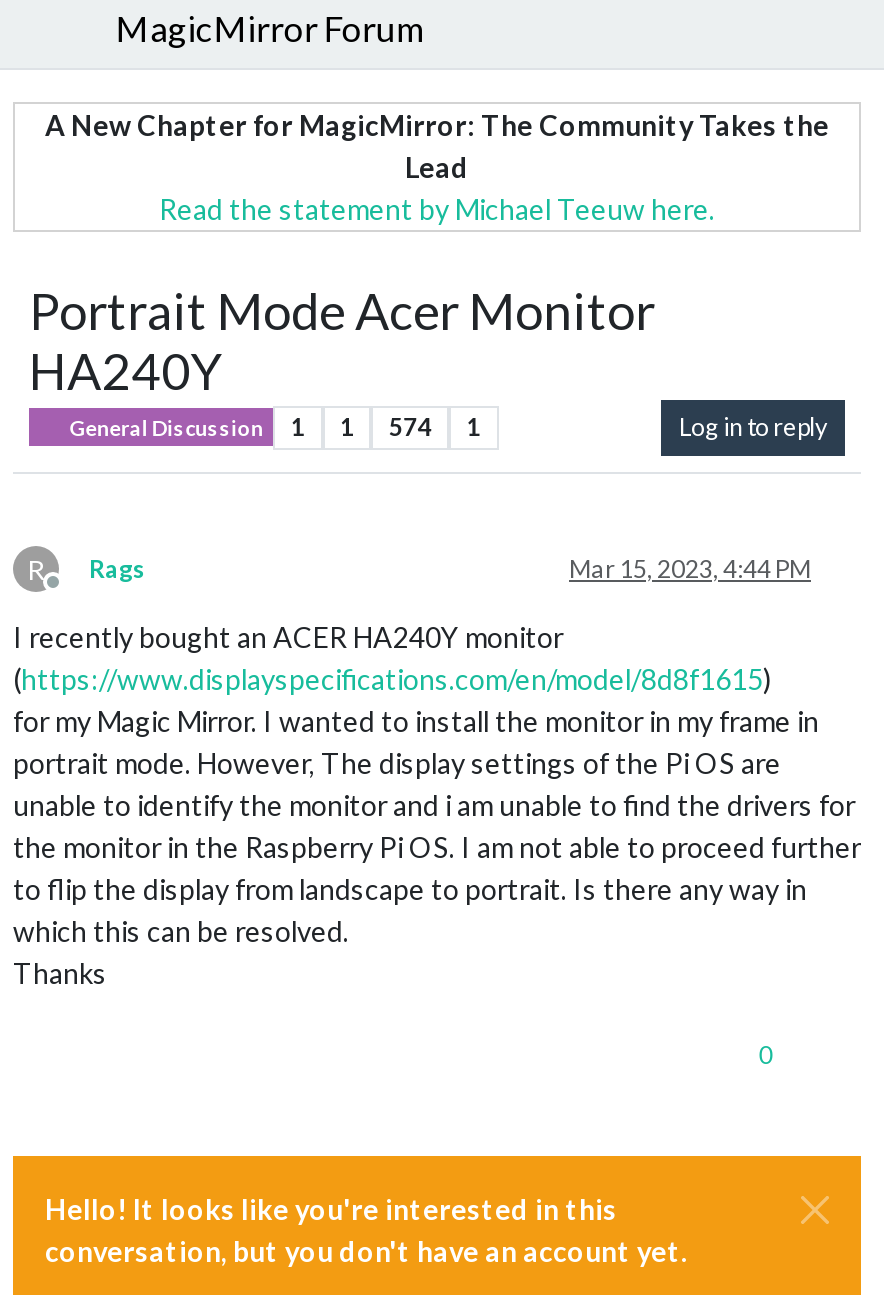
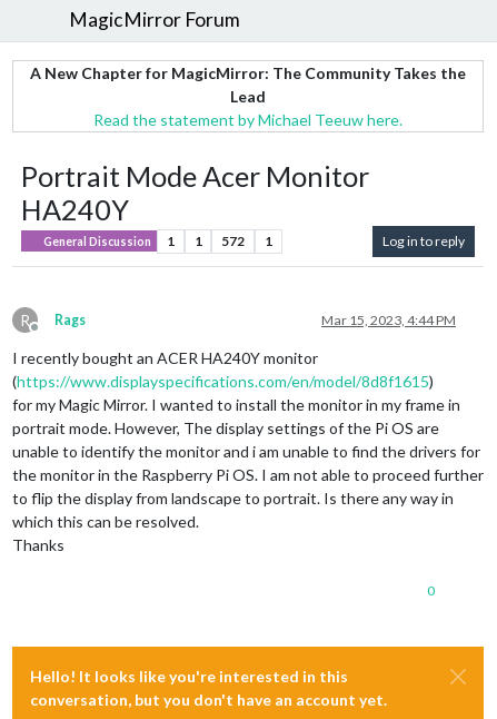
[65,412,480,442] General Discussion 1 1 574 1 -> [41,232,272,249] General Discussion 1 1 572 1

